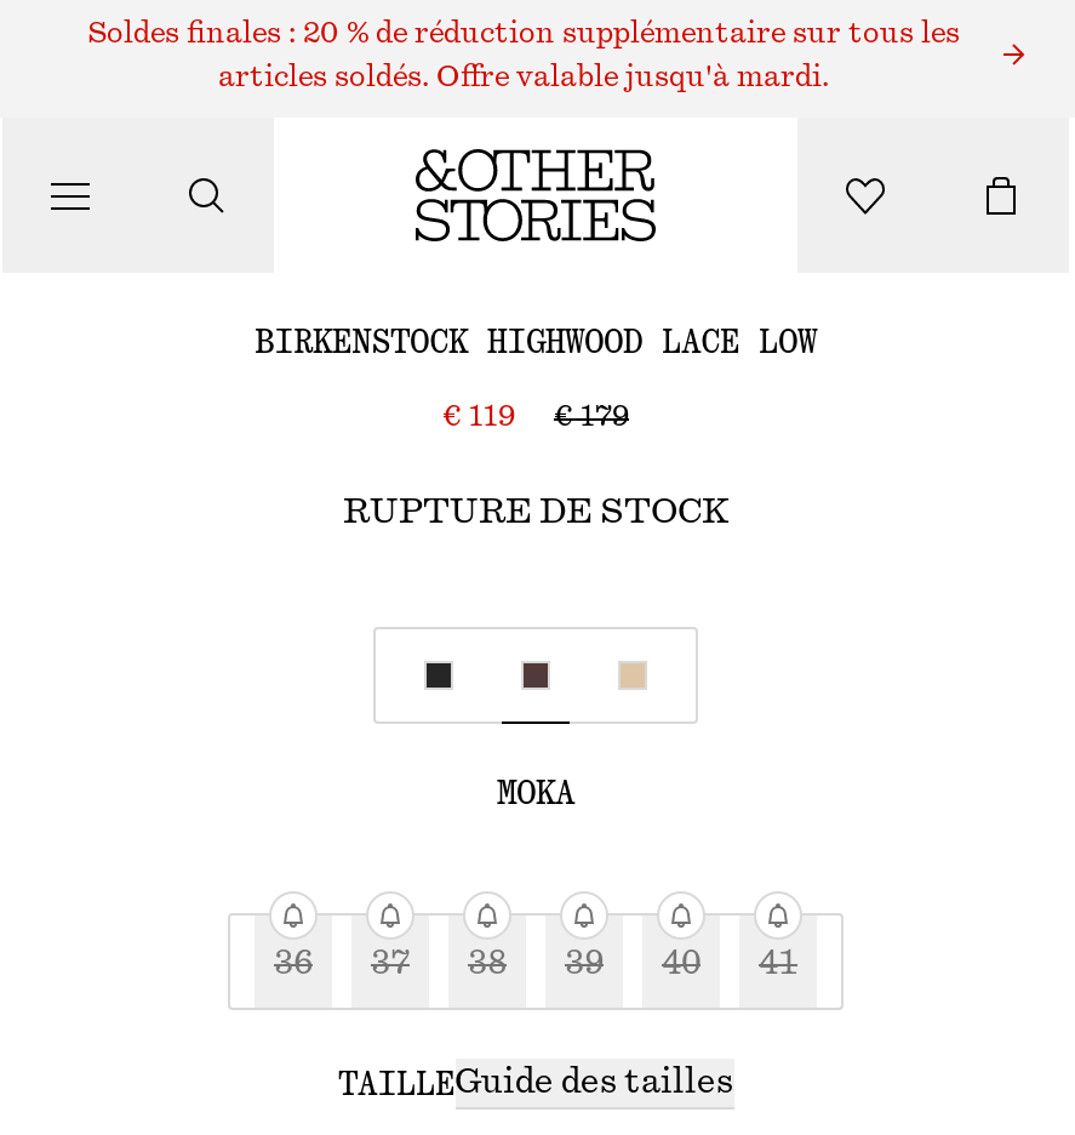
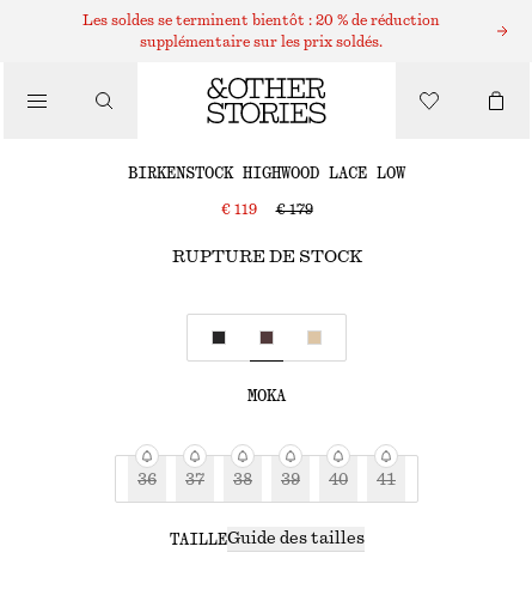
[87,18,960,47] Soldes finales : 20 % de réduction supplémentaire sur tous les -> [82,13,439,28] Les soldes se terminent bientôt : 20 % de réduction
[218,62,829,91] articles soldés. Offre valable jusqu'à mardi. -> [139,35,382,49] supplémentaire sur les prix soldés.

